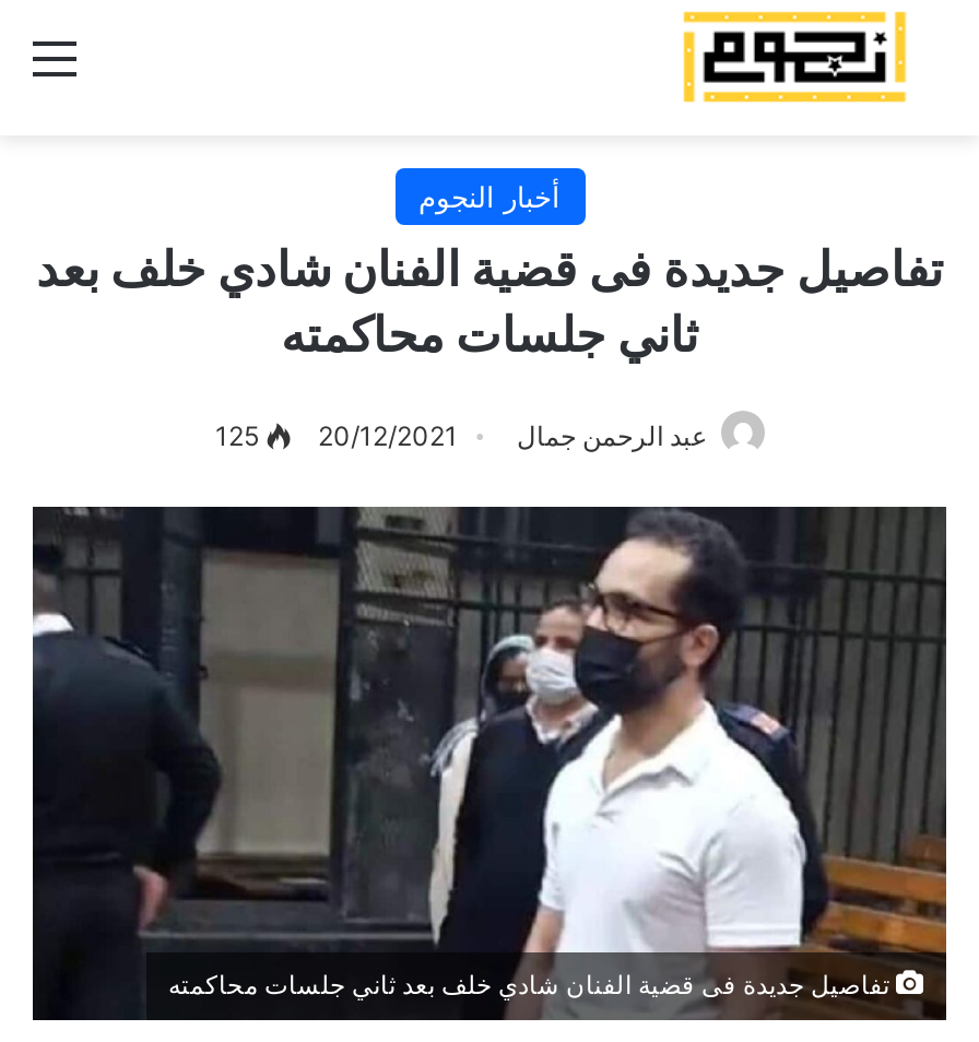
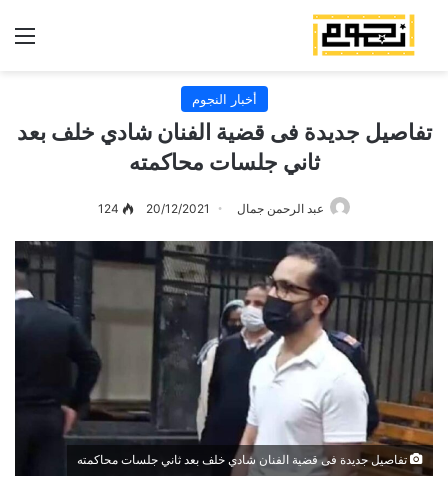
[215,420,707,453] عبد الرحمن جمال 20/12/2021 125 -> [98,201,324,216] عبد الرحمن جمال 20/12/2021 124

